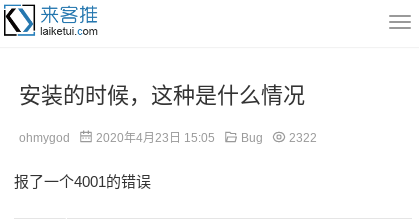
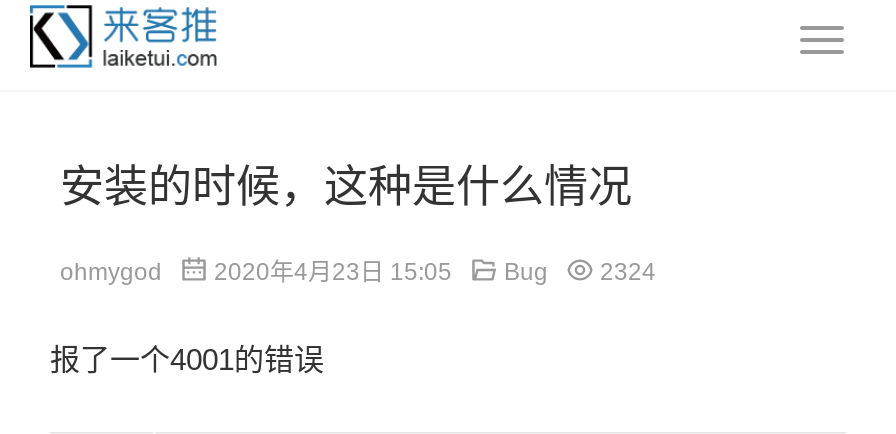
[19,131,317,145] ohmygod 2020年4月23日 15:05 Bug 2322 -> [60,258,656,286] ohmygod 2020年4月23日 15:05 Bug 2324

